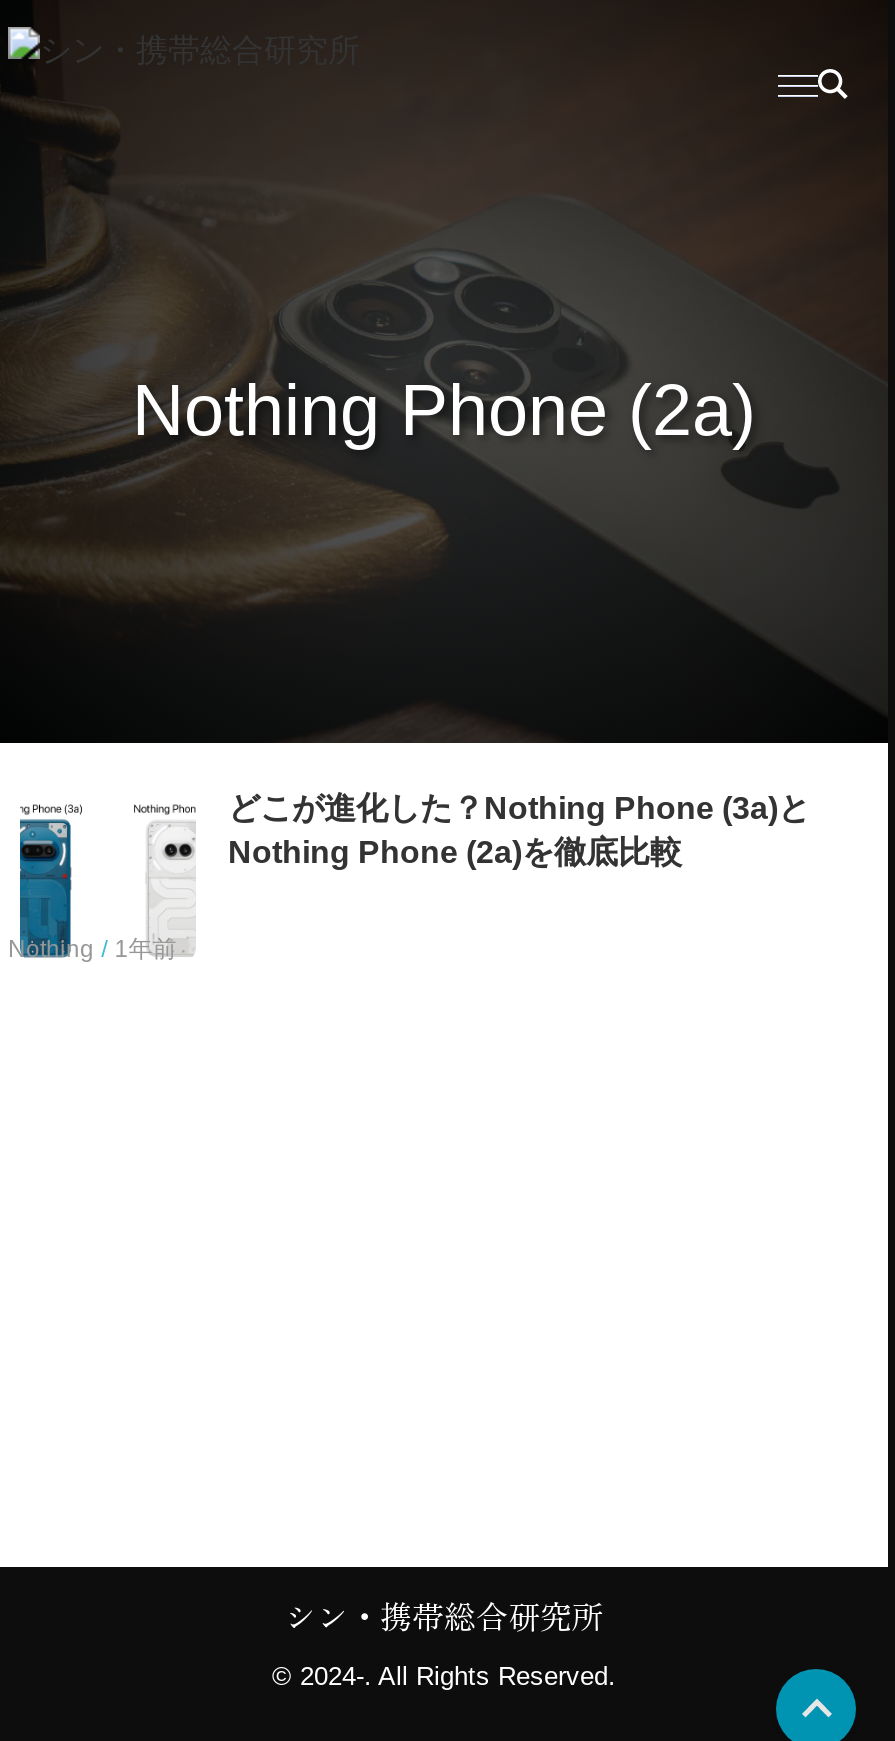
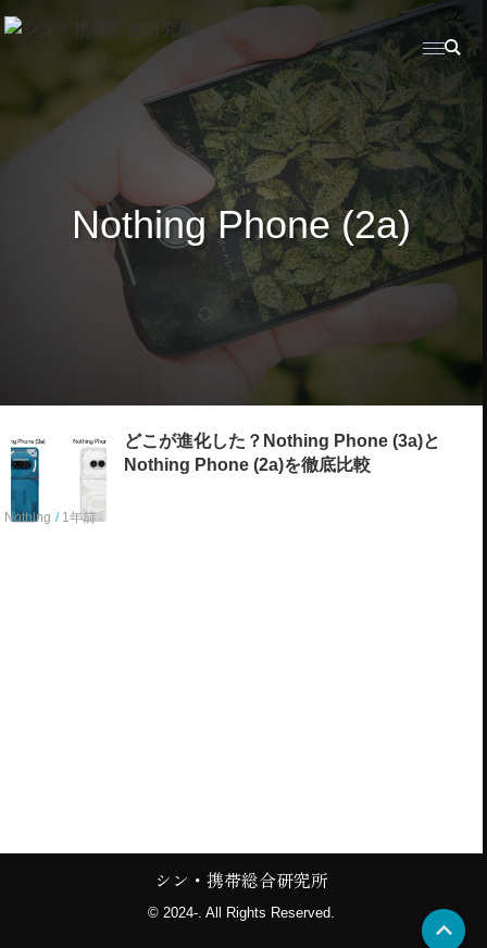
[6,111,854,739] [image] -> [3,62,465,404] [image]

